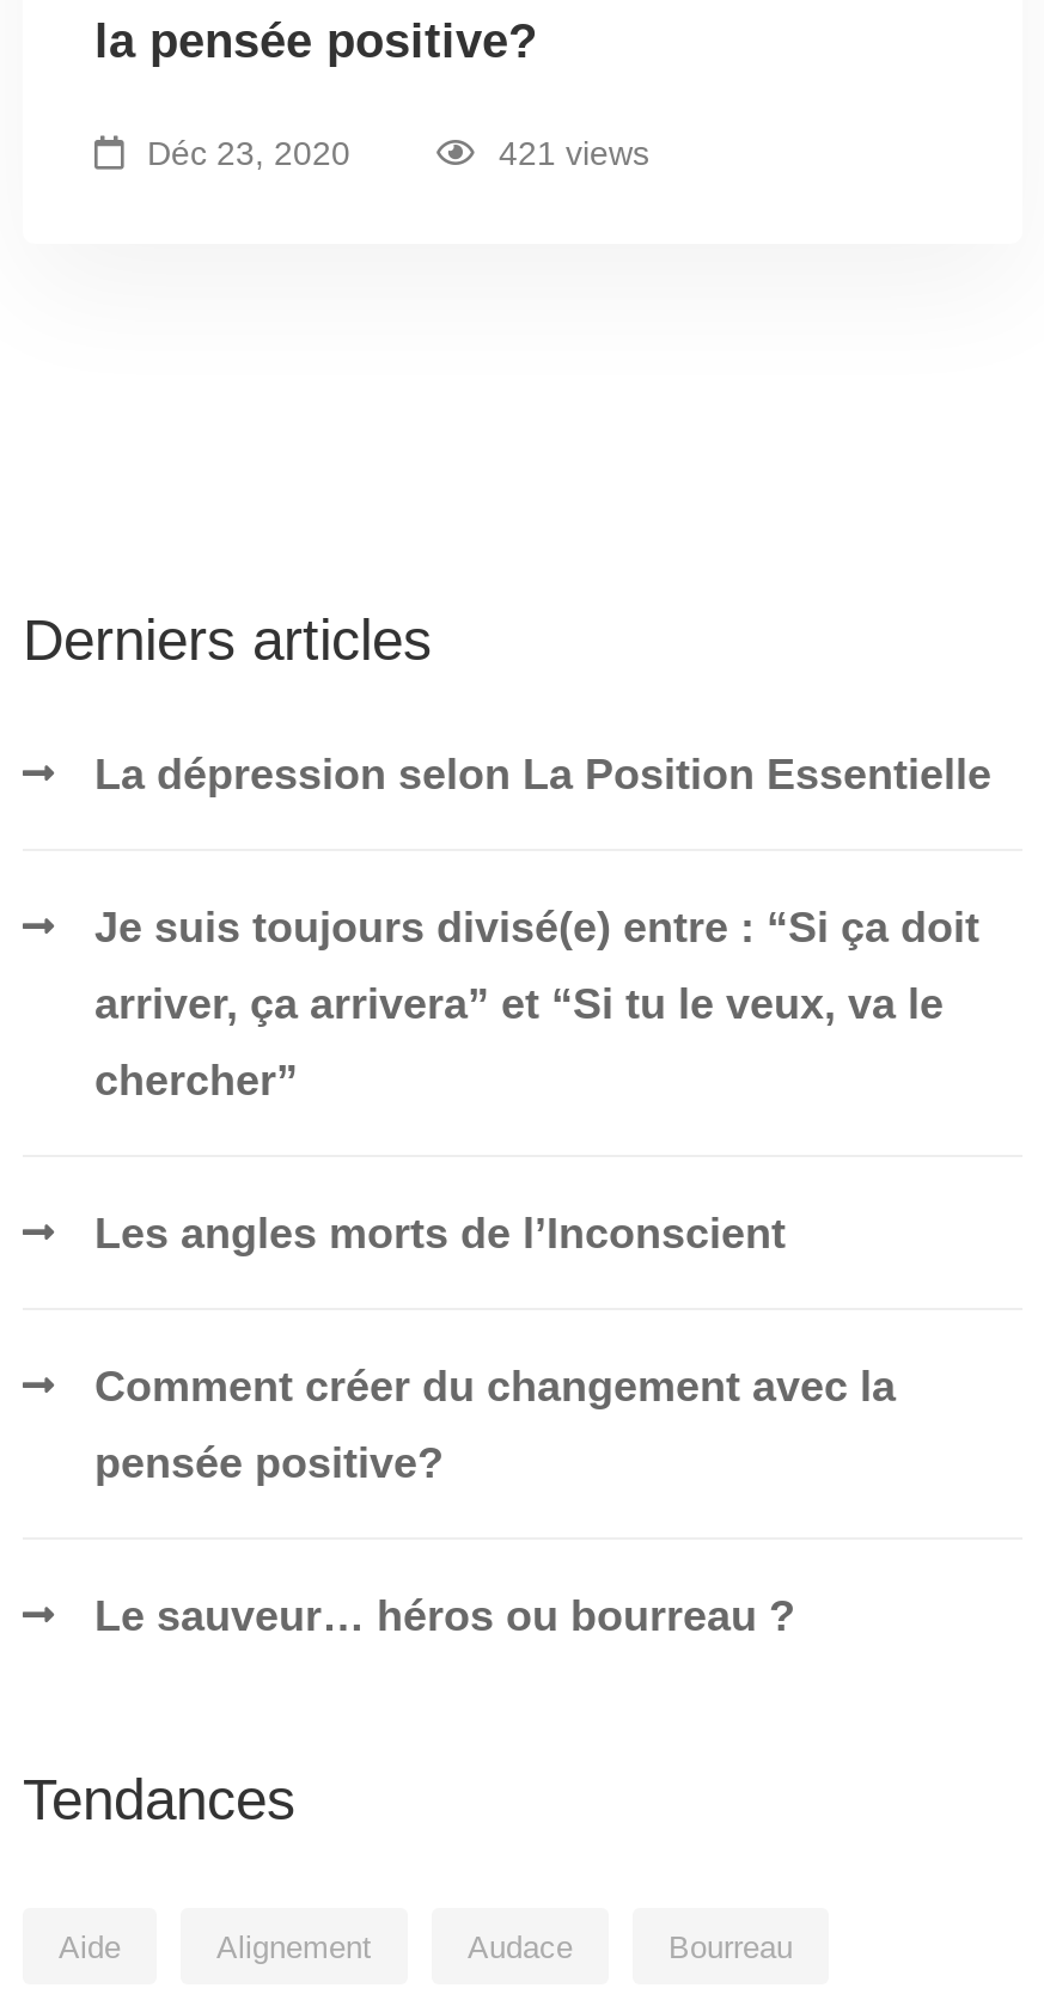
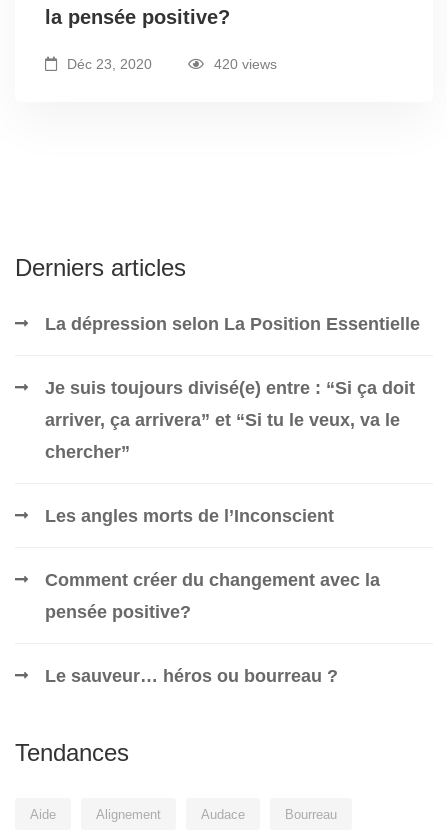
[499,133,649,171] 421 views -> [214,55,277,71] 420 views

